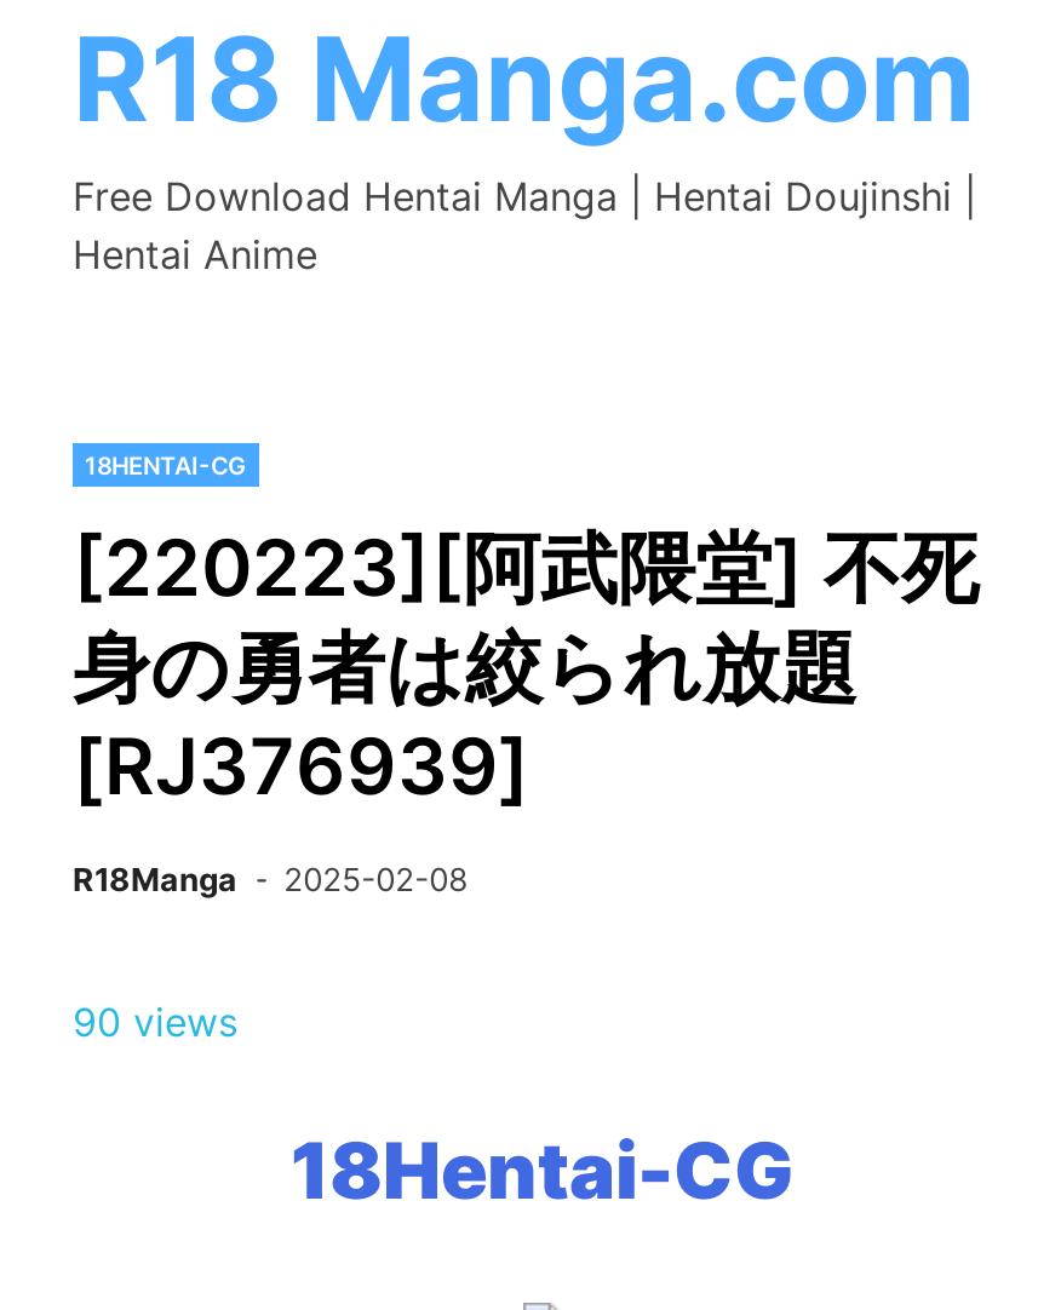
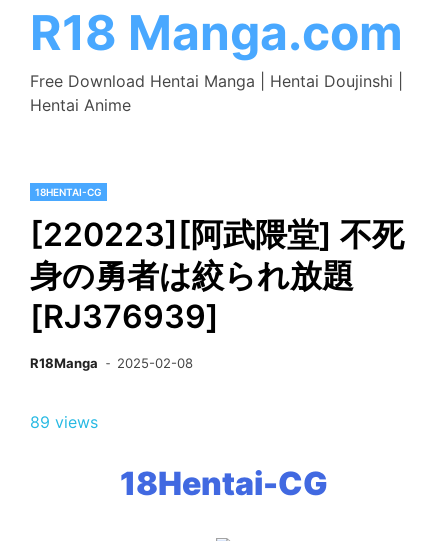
[73,998,237,1046] 90 views -> [30,412,98,432] 89 views

